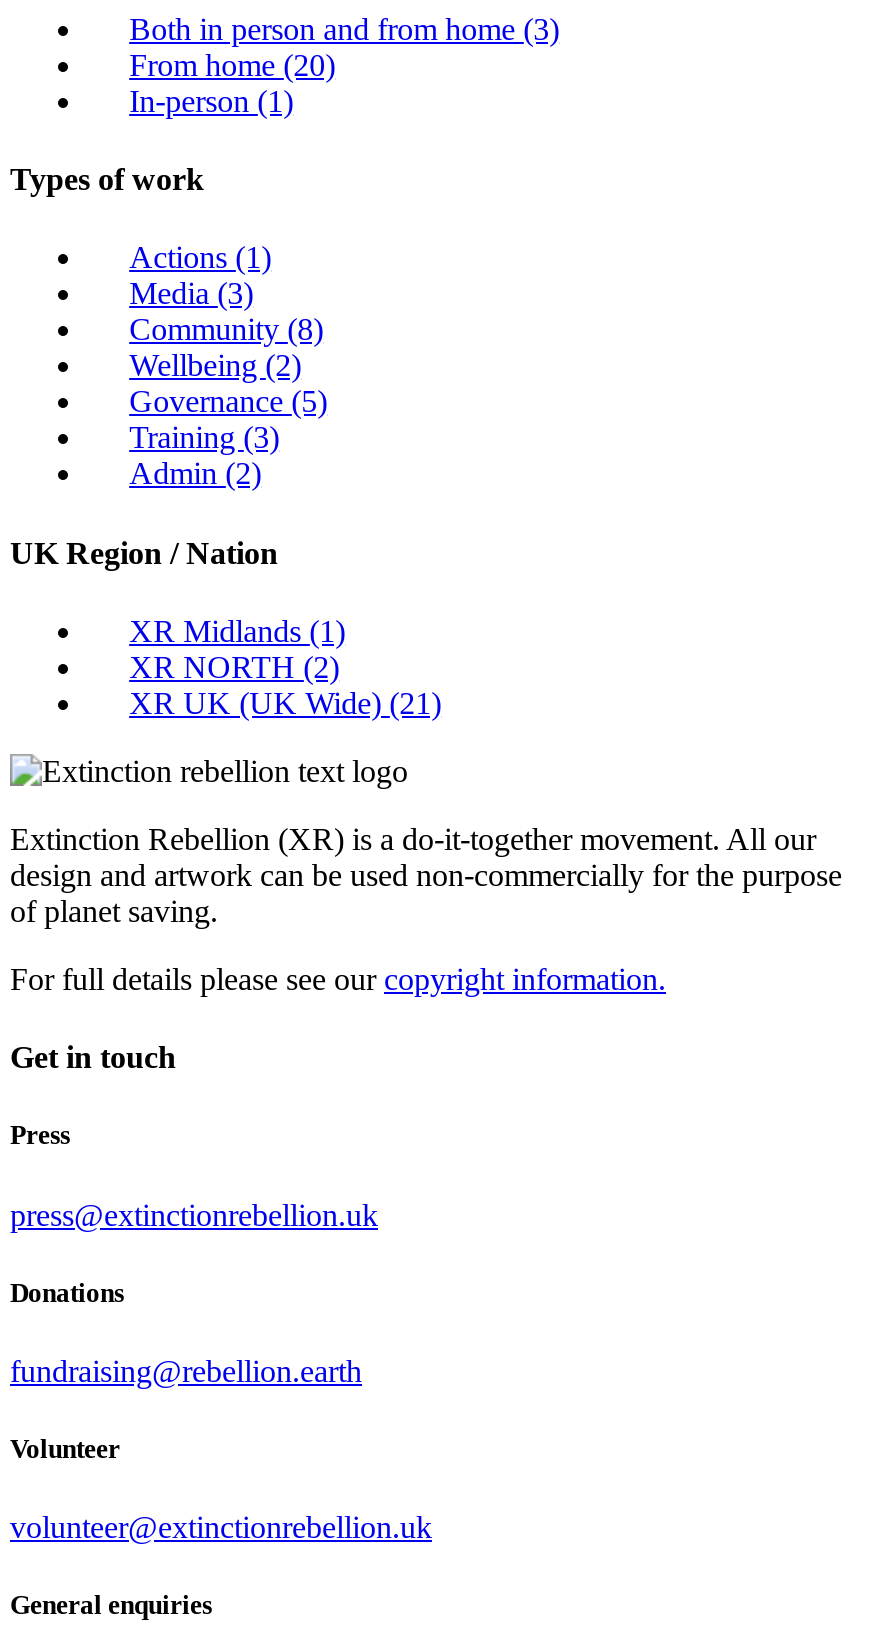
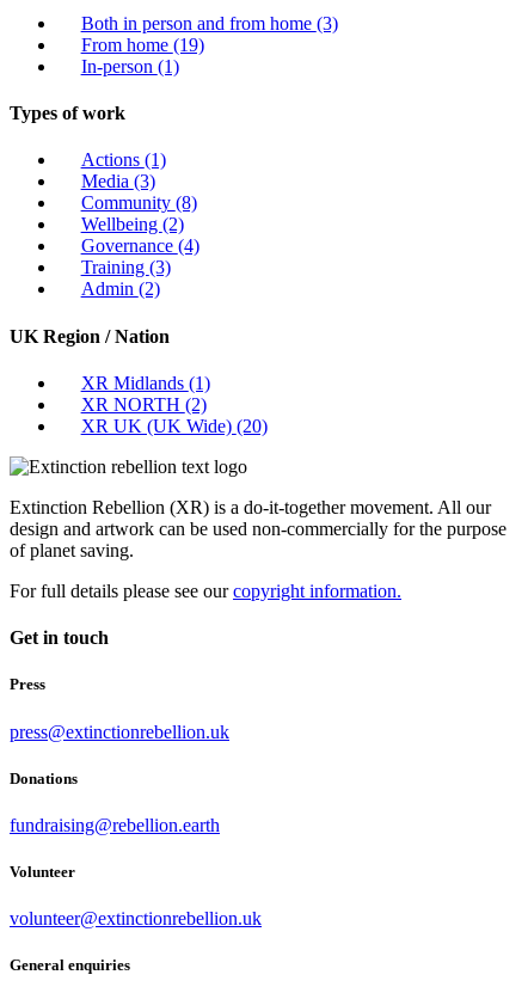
[129,48,335,82] From home (20) -> [81,35,204,55] From home (19)
[129,385,327,419] Governance (5) -> [81,236,199,256] Governance (4)
[129,686,441,720] XR UK (UK Wide) (21) -> [81,416,267,436] XR UK (UK Wide) (20)

